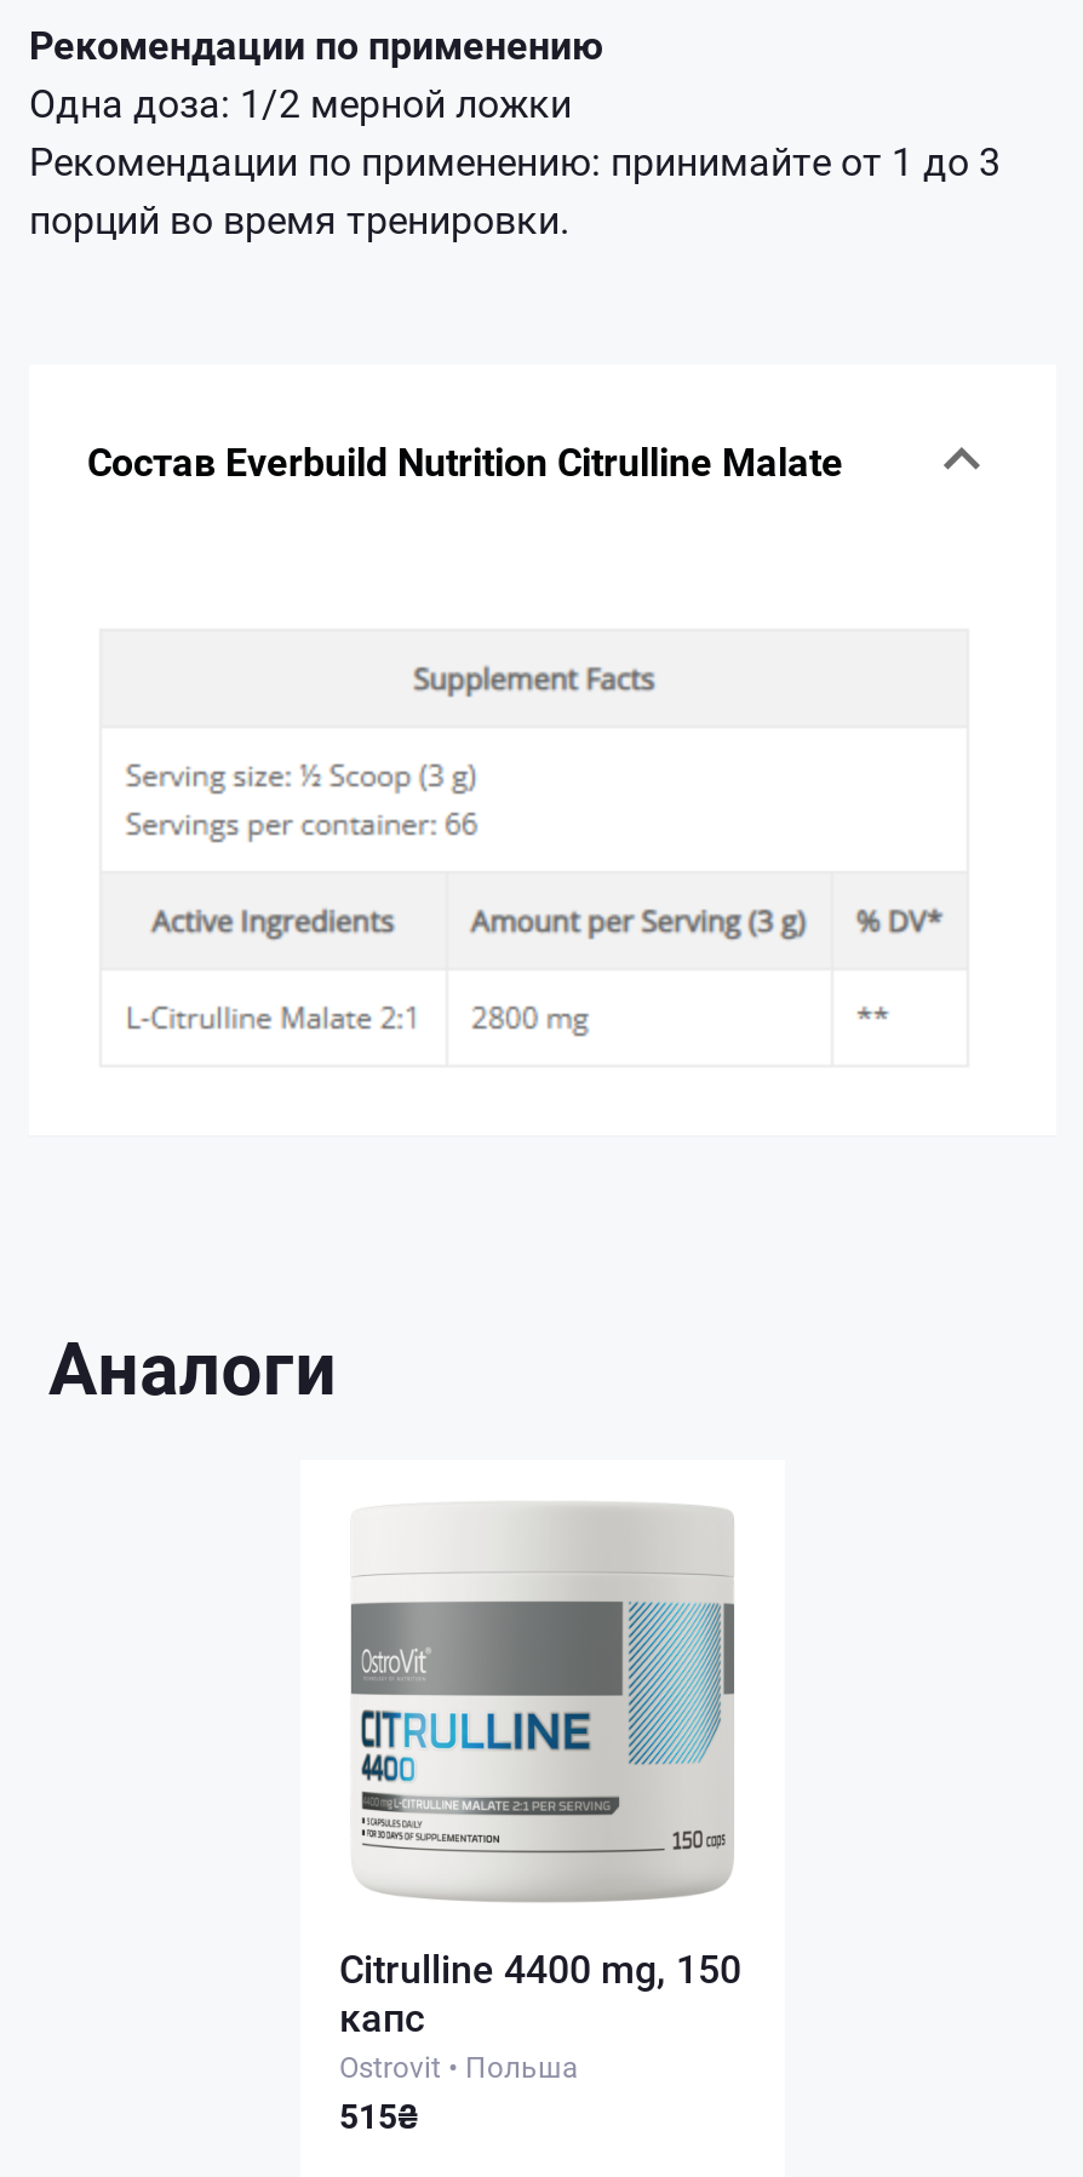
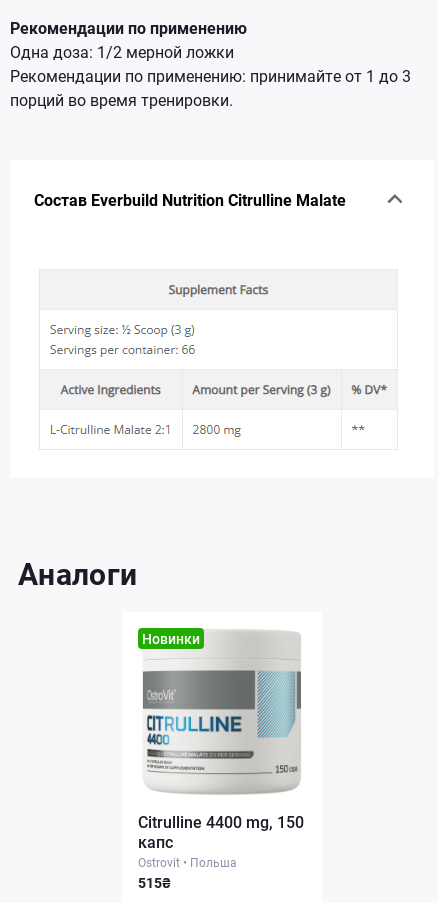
none -> [142,629,200,648] Новинки

